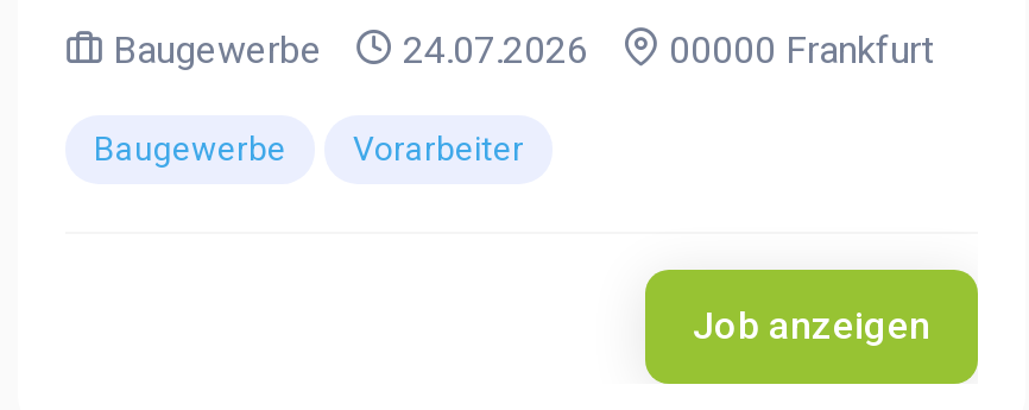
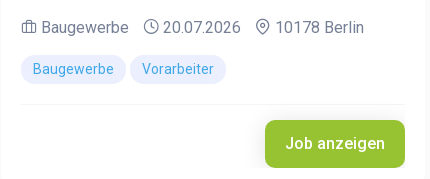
[393,27,933,72] 24.07.2026 | 00000 Frankfurt -> [159,18,364,37] 20.07.2026 | 10178 Berlin

